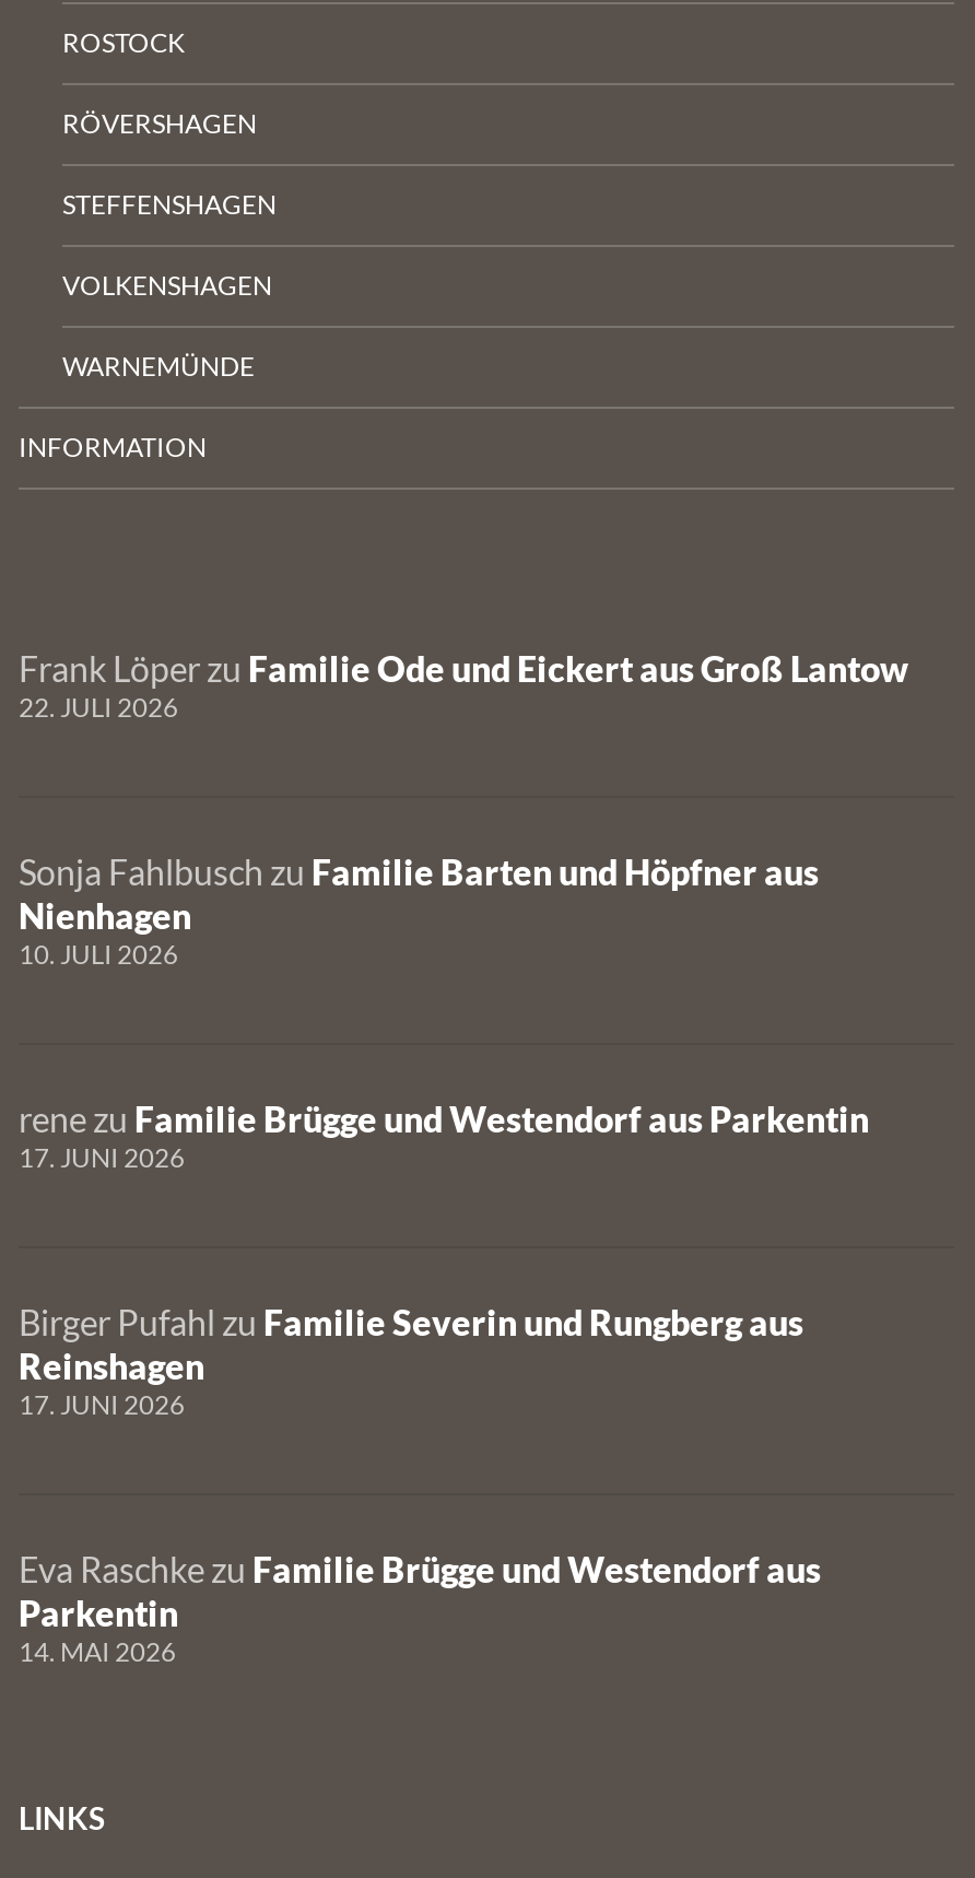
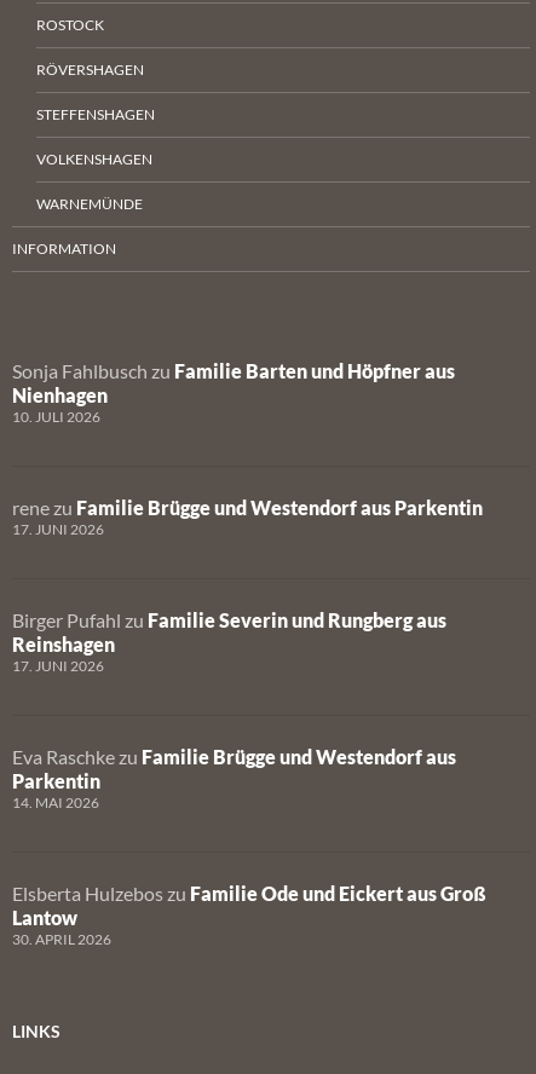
[19,647,908,724] Frank Löper zu Familie Ode und Eickert aus Groß Lantow | 22. JULI 2026 -> none
moved [19,850,869,1668] -> [12,359,483,812]: Sonja Fahlbusch zu Familie Barten und Höpfner aus | Nienhagen | 10. JULI 2026 | ... | Parkentin | 14. MAI 2026
none -> [12,882,486,948] Elsberta Hulzebos zu Familie Ode und Eickert aus Groß | Lantow | 30. APRIL 2026

